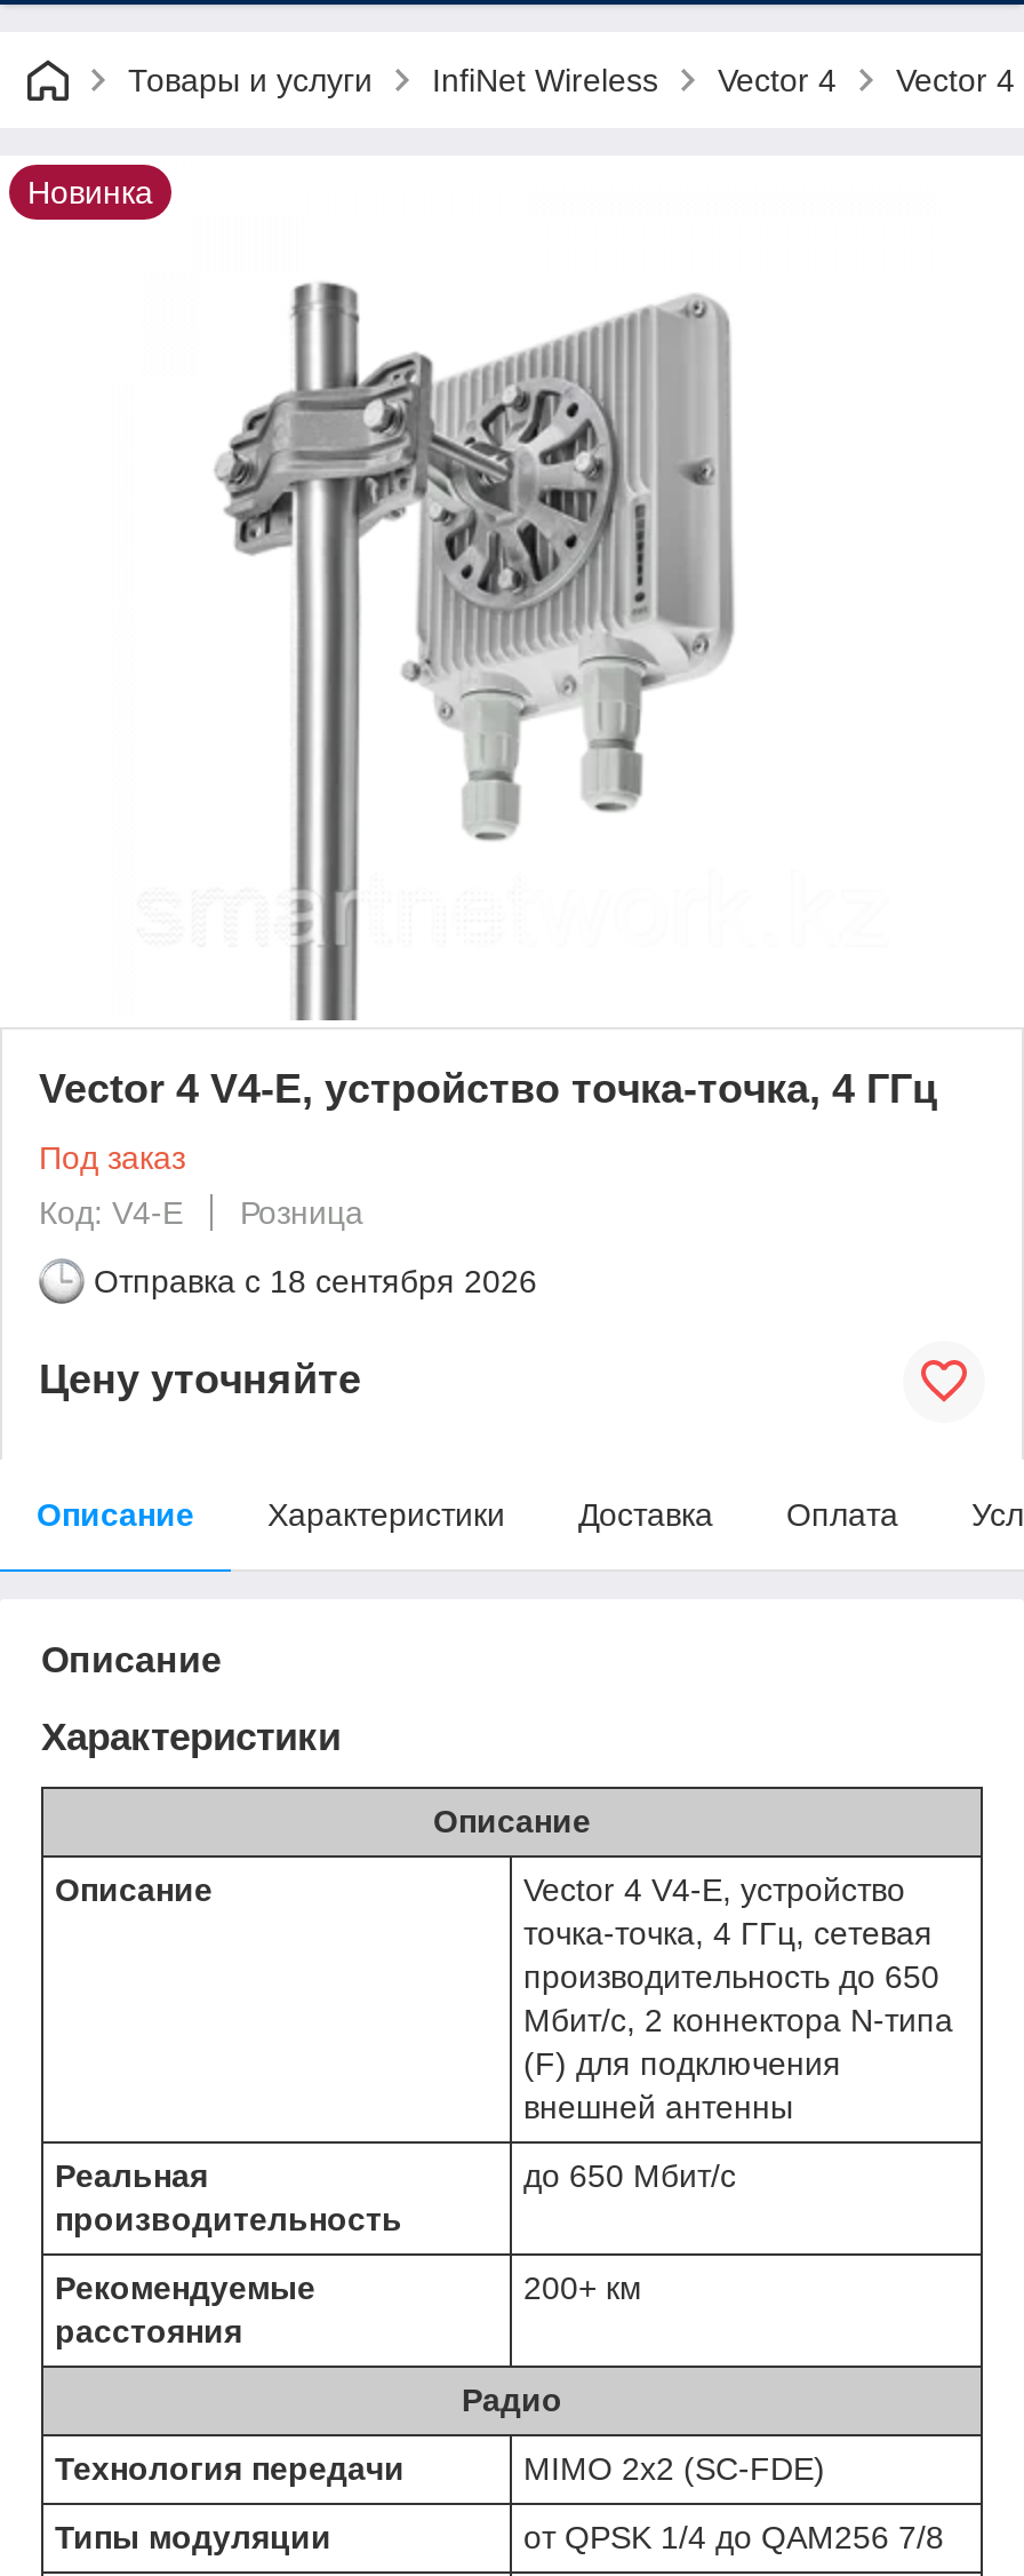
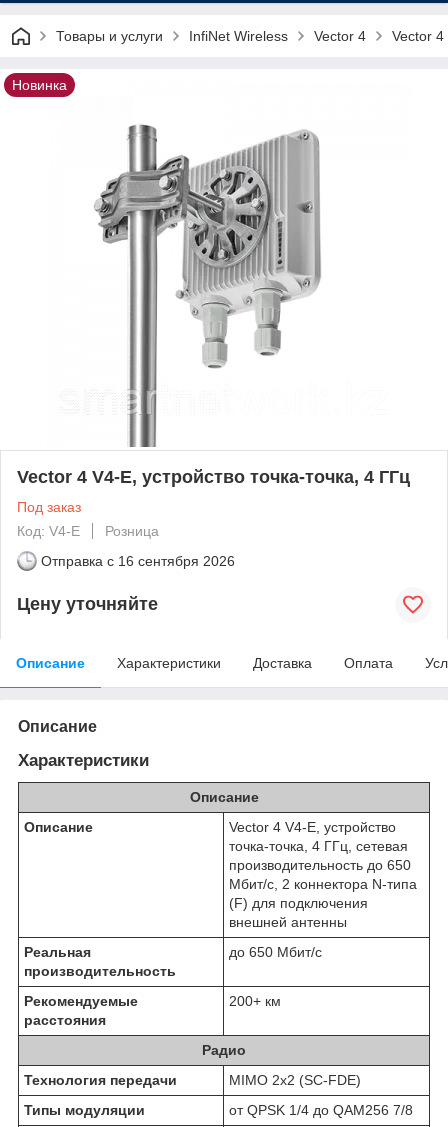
[94,1262,537,1299] Отправка с 18 сентября 2026 -> [41,553,235,569] Отправка с 16 сентября 2026

